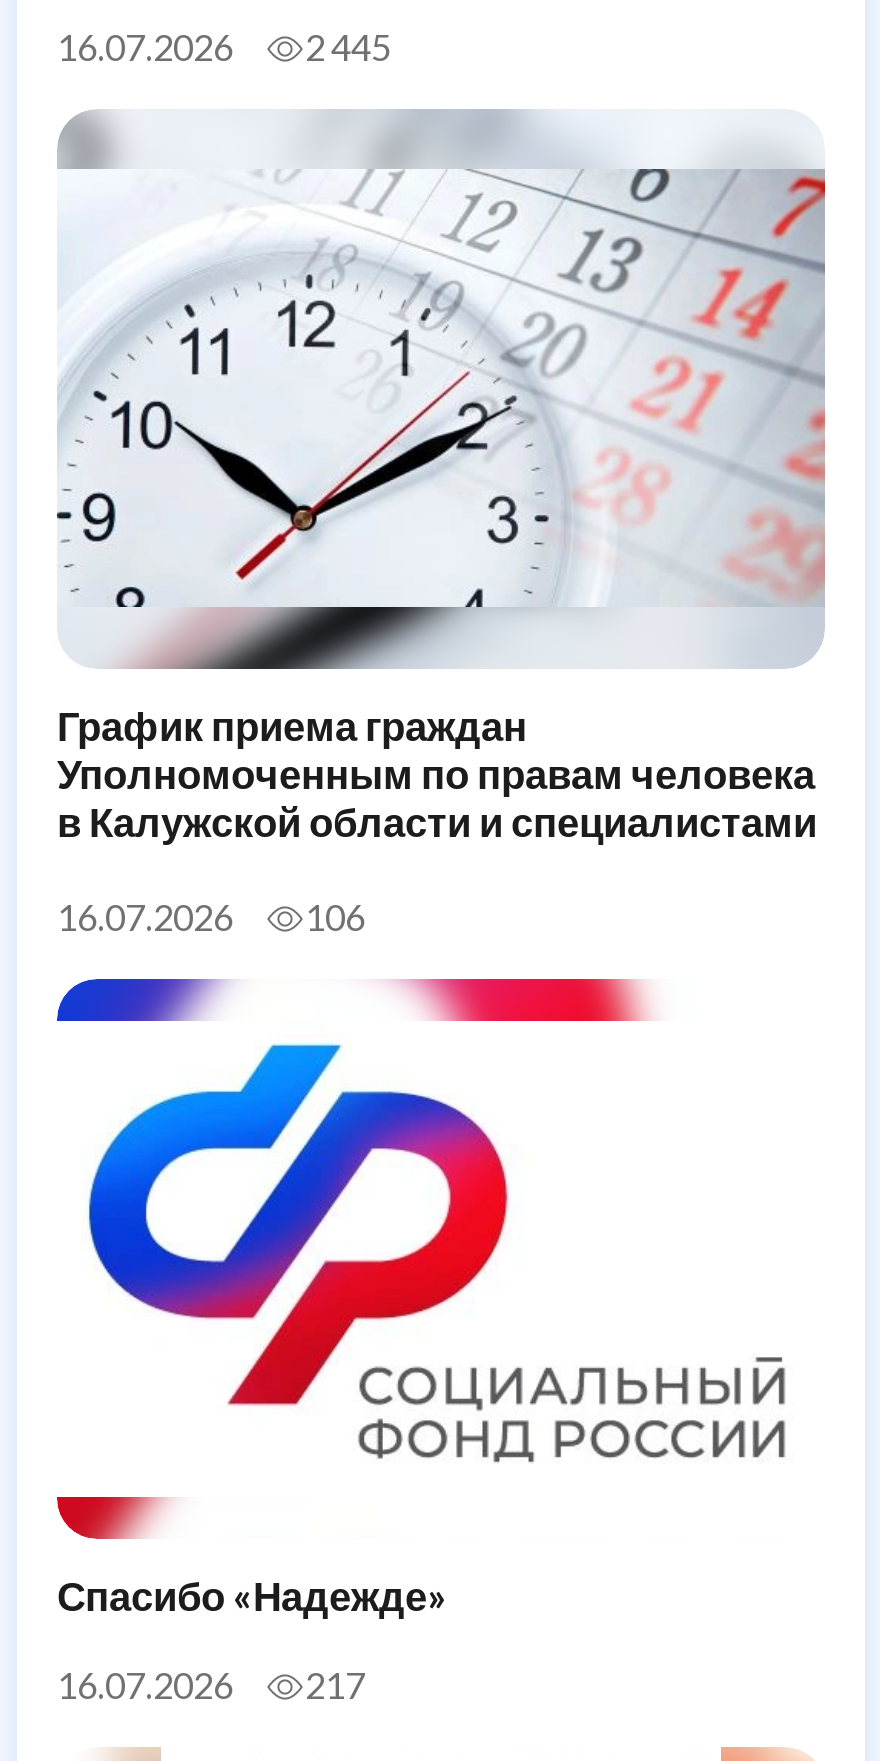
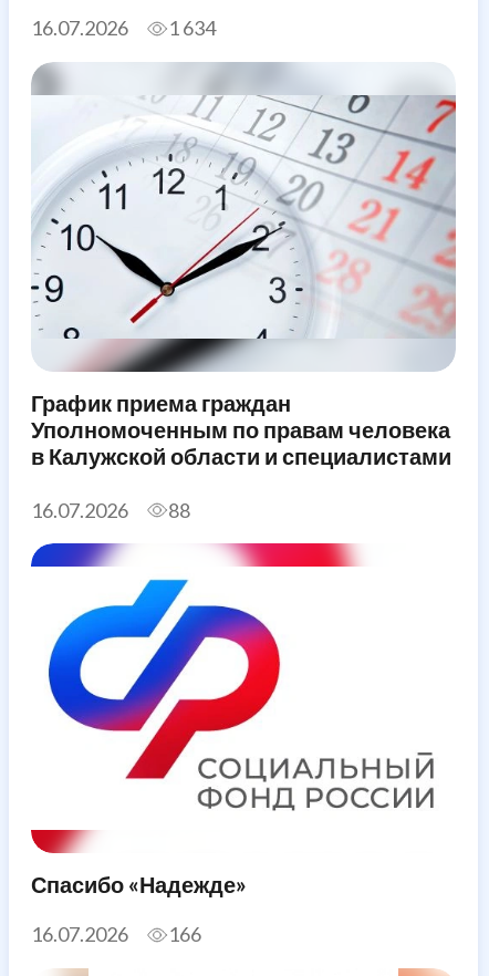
[57,25,391,69] 16.07.2026 2 445 -> [31,16,216,40] 16.07.2026 1 634
[57,896,365,940] 16.07.2026 106 -> [31,498,190,522] 16.07.2026 88
[57,1663,365,1707] 16.07.2026 217 -> [31,922,201,946] 16.07.2026 166

